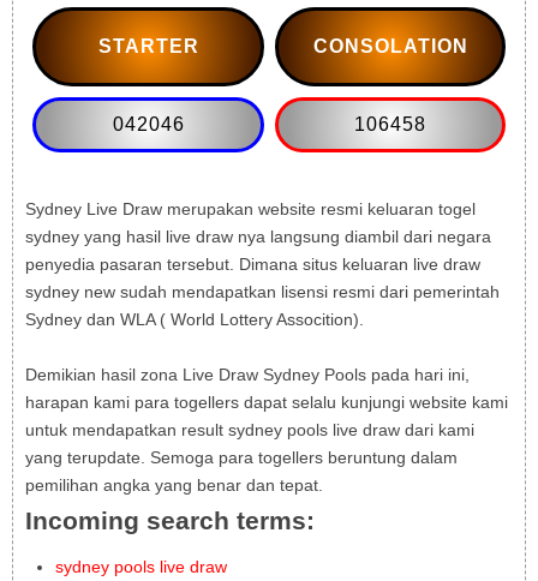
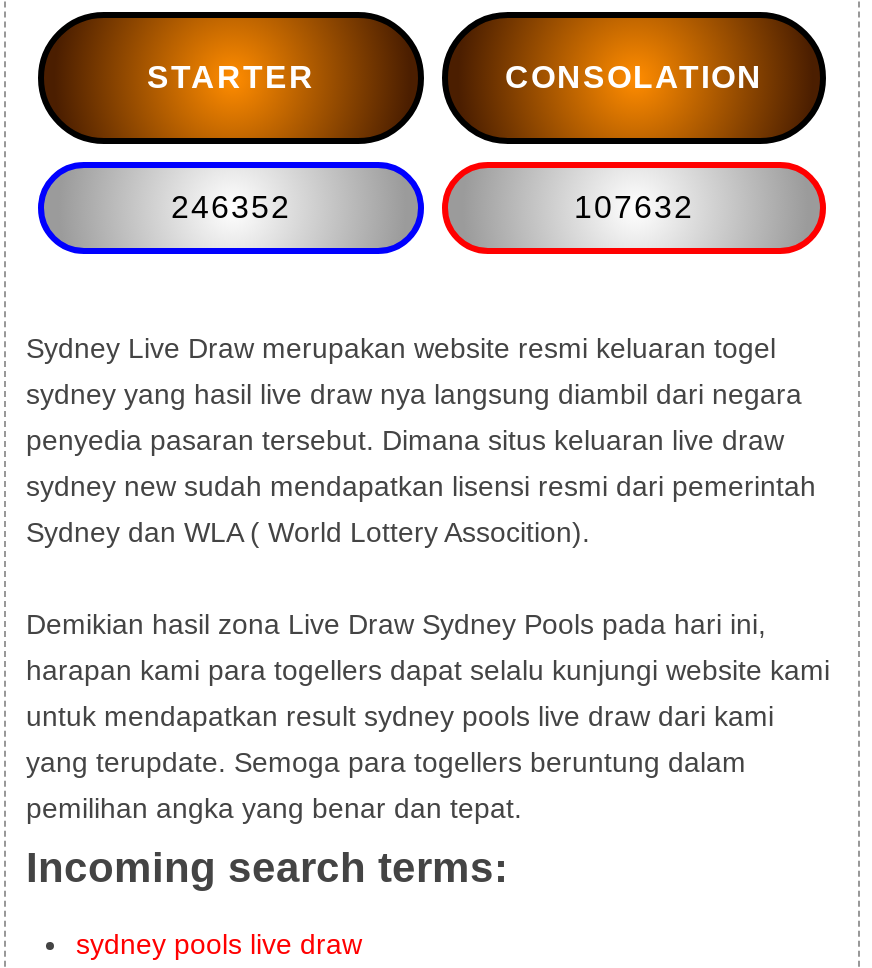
[112,114,184,134] 042046 -> [171,190,291,224] 246352
[354,114,426,134] 106458 -> [574,190,694,224] 107632

